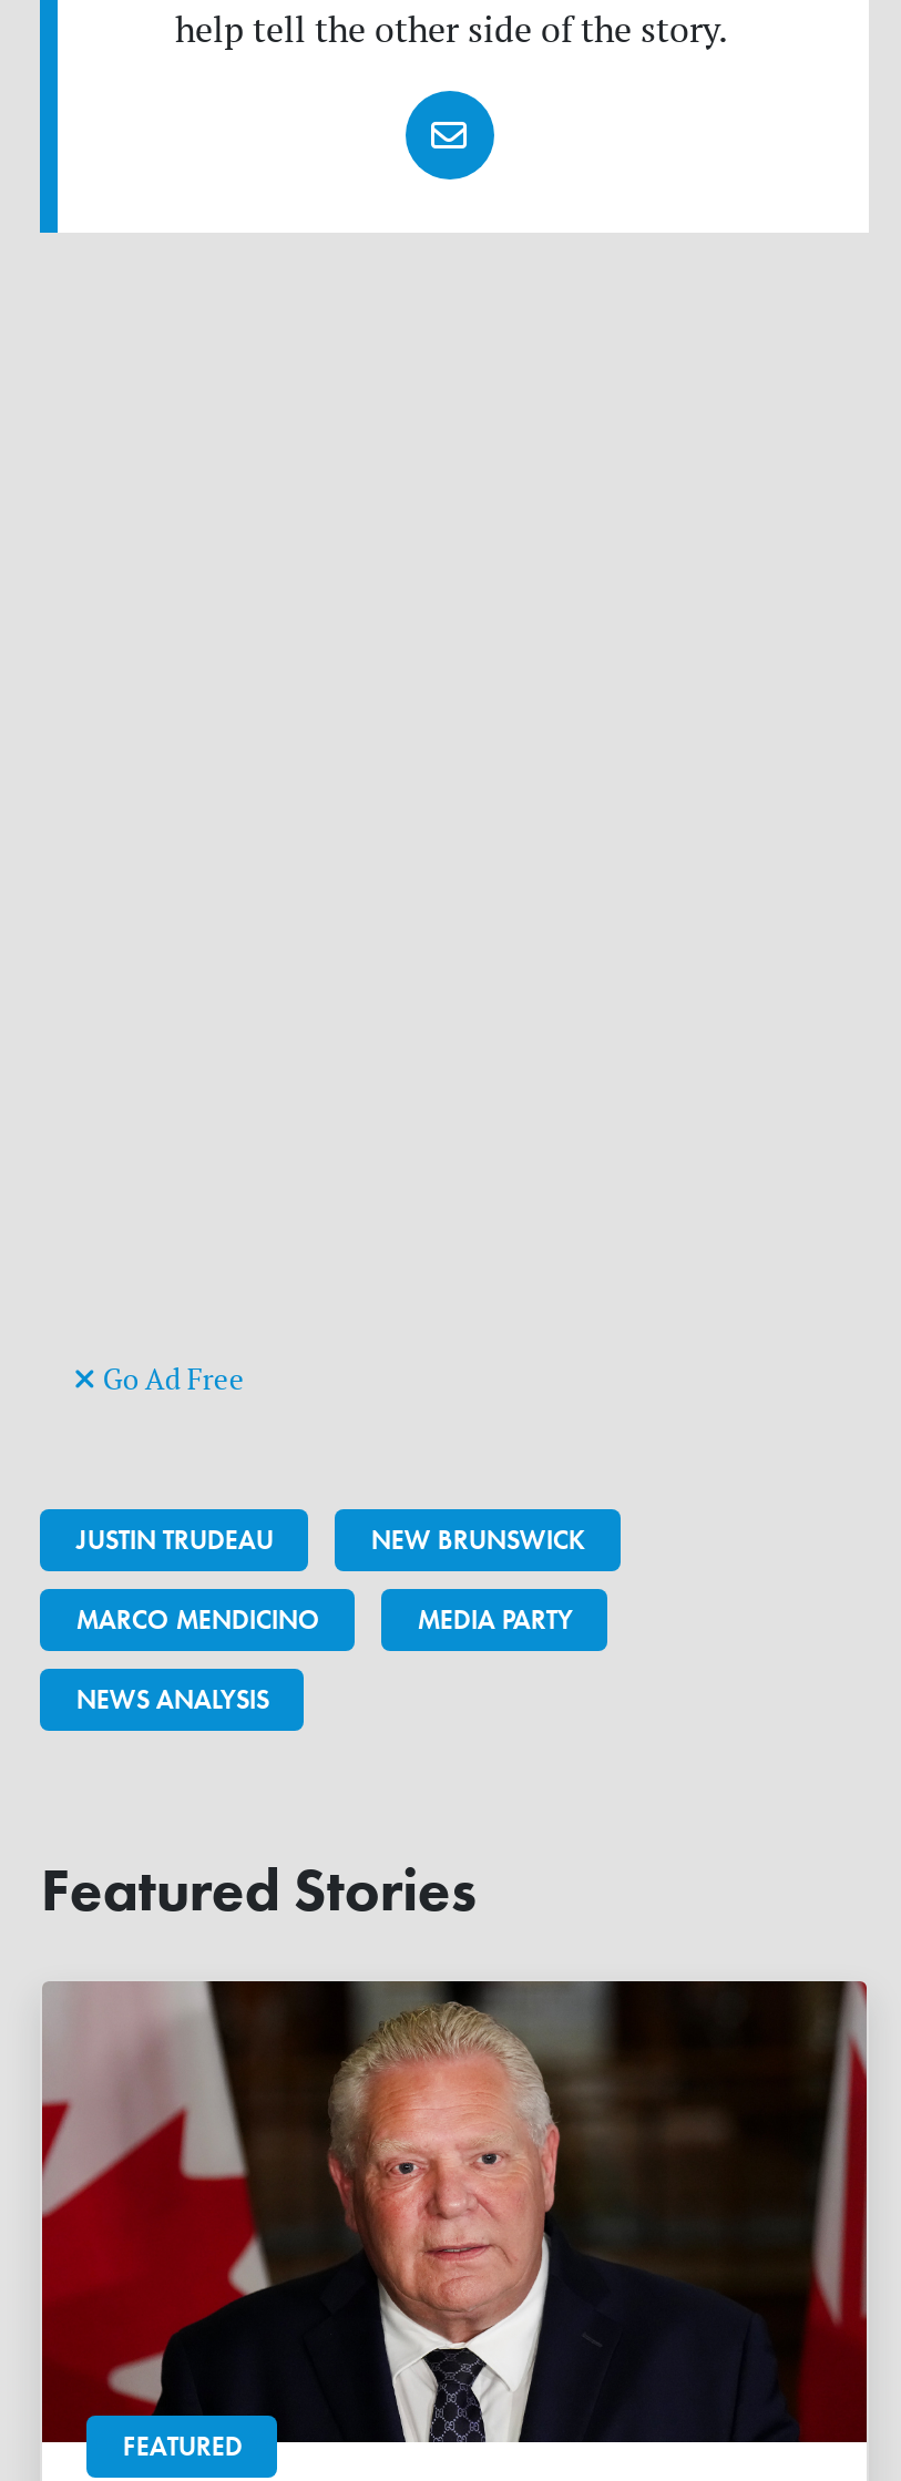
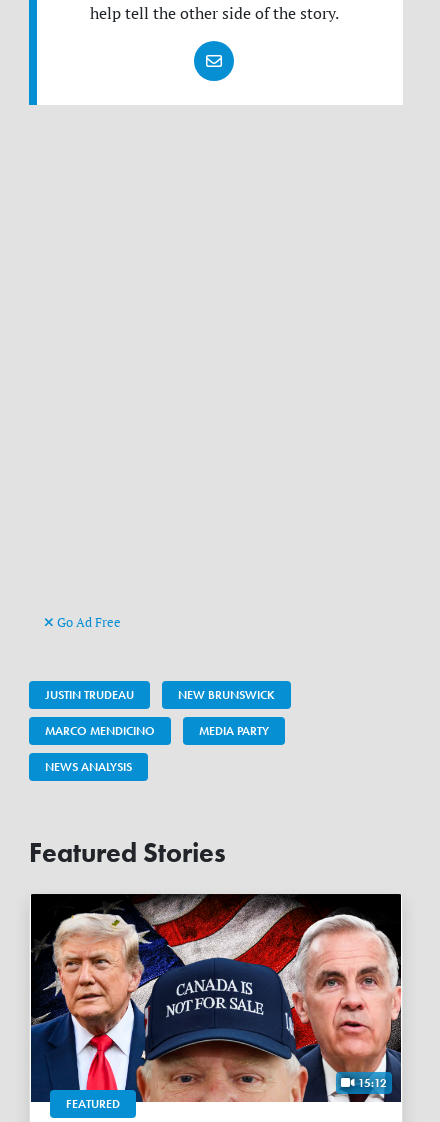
none -> [355,1075,387,1091] 15:12
[40,1981,869,2444] [image] -> [30,893,402,1103] [image]

